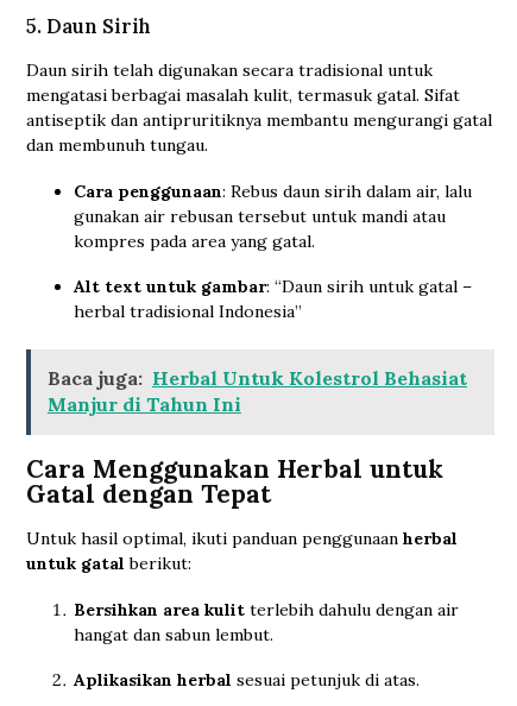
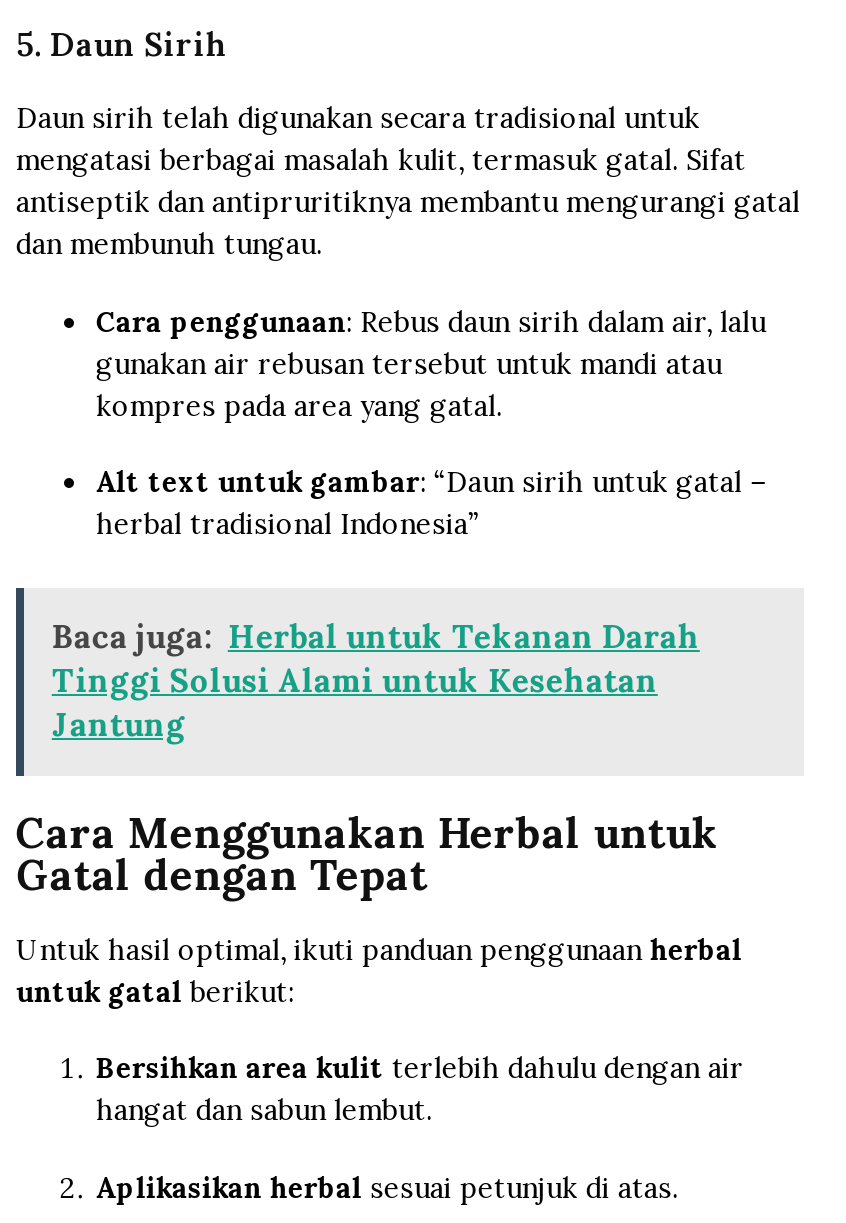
[47,366,467,416] Baca juga: Herbal Untuk Kolestrol Behasiat | Manjur di Tahun Ini -> [52,616,700,744] Baca juga: Herbal untuk Tekanan Darah | Tinggi Solusi Alami untuk Kesehatan | Jantung

